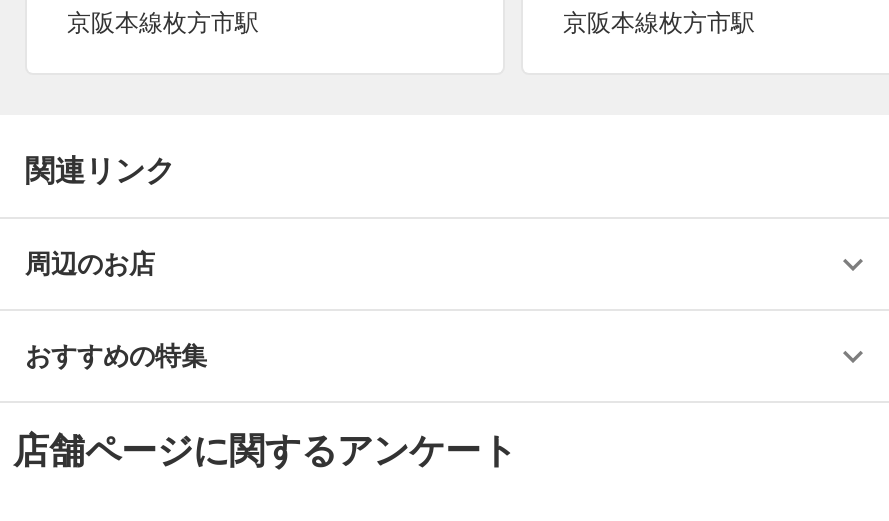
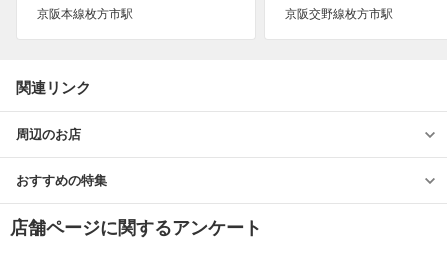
[563,9,755,37] 京阪本線枚方市駅 -> [285,7,393,21] 京阪交野線枚方市駅

